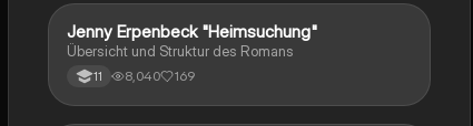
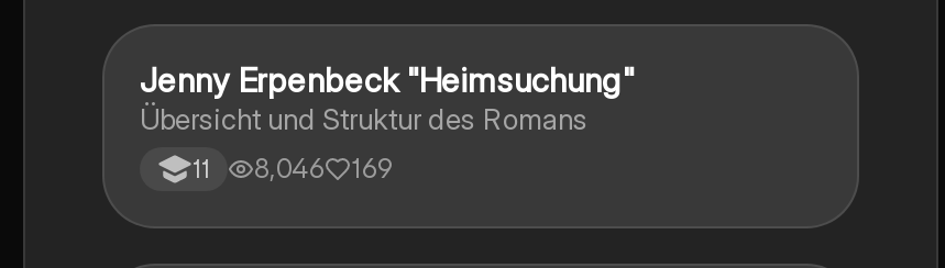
[93,67,195,84] 11 8,040 169 -> [193,151,393,184] 11 8,046 169

